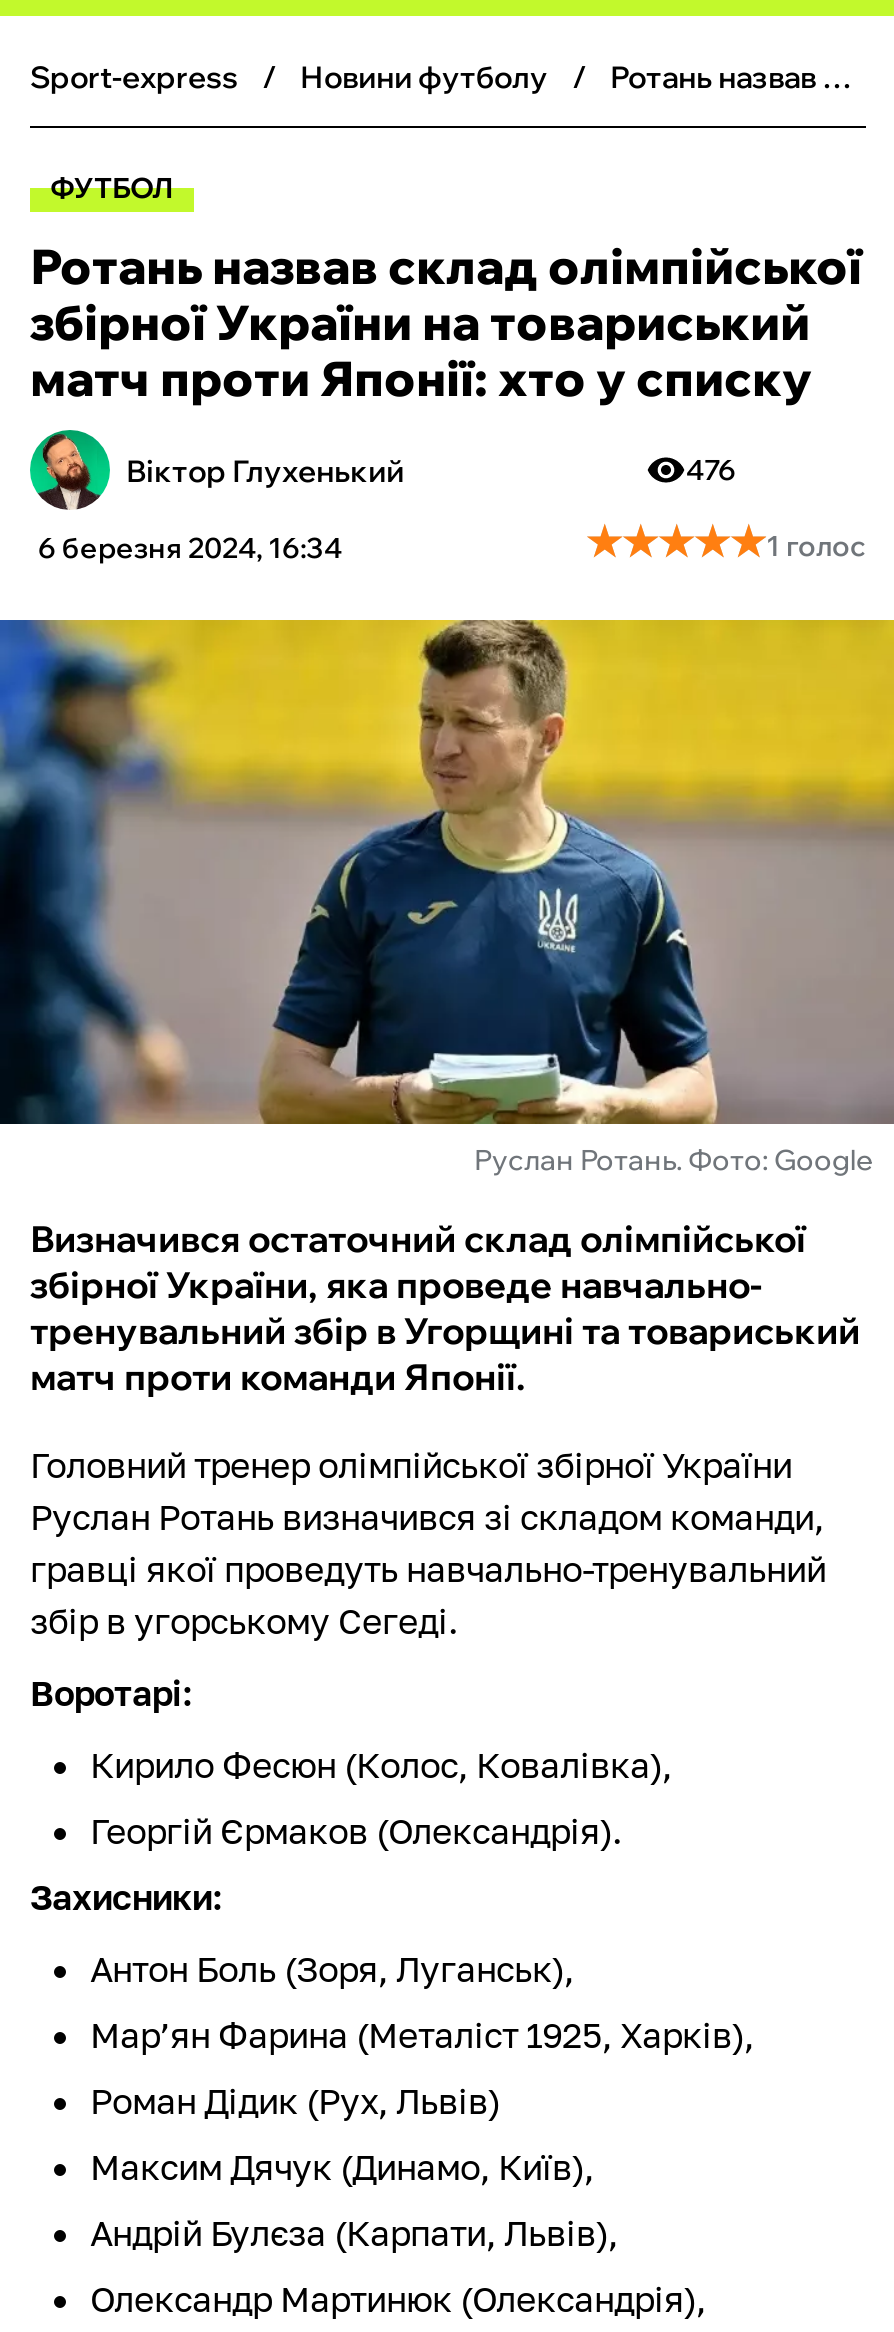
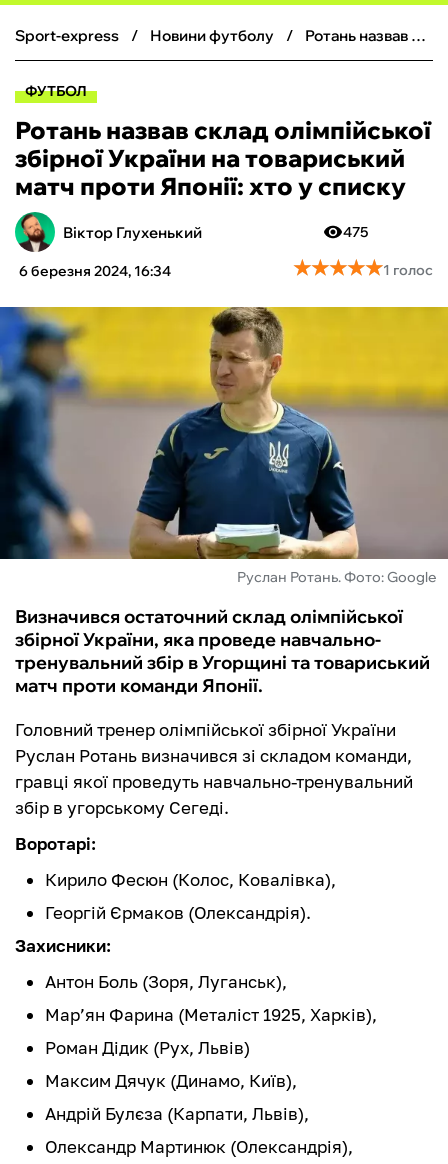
[686,452,736,488] 476 -> [343,223,368,241] 475

